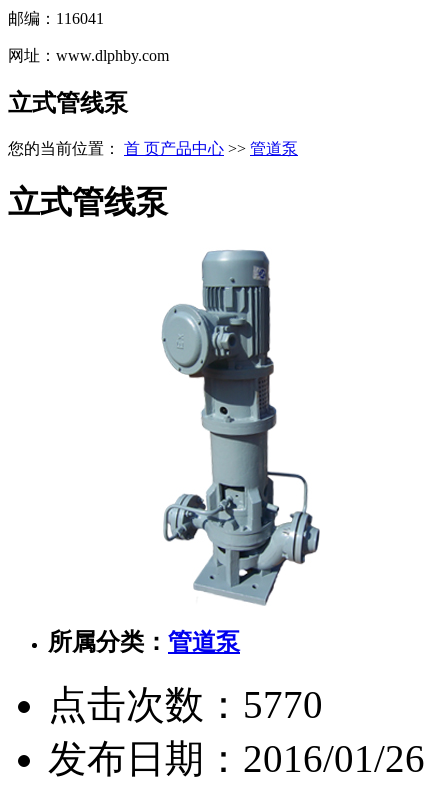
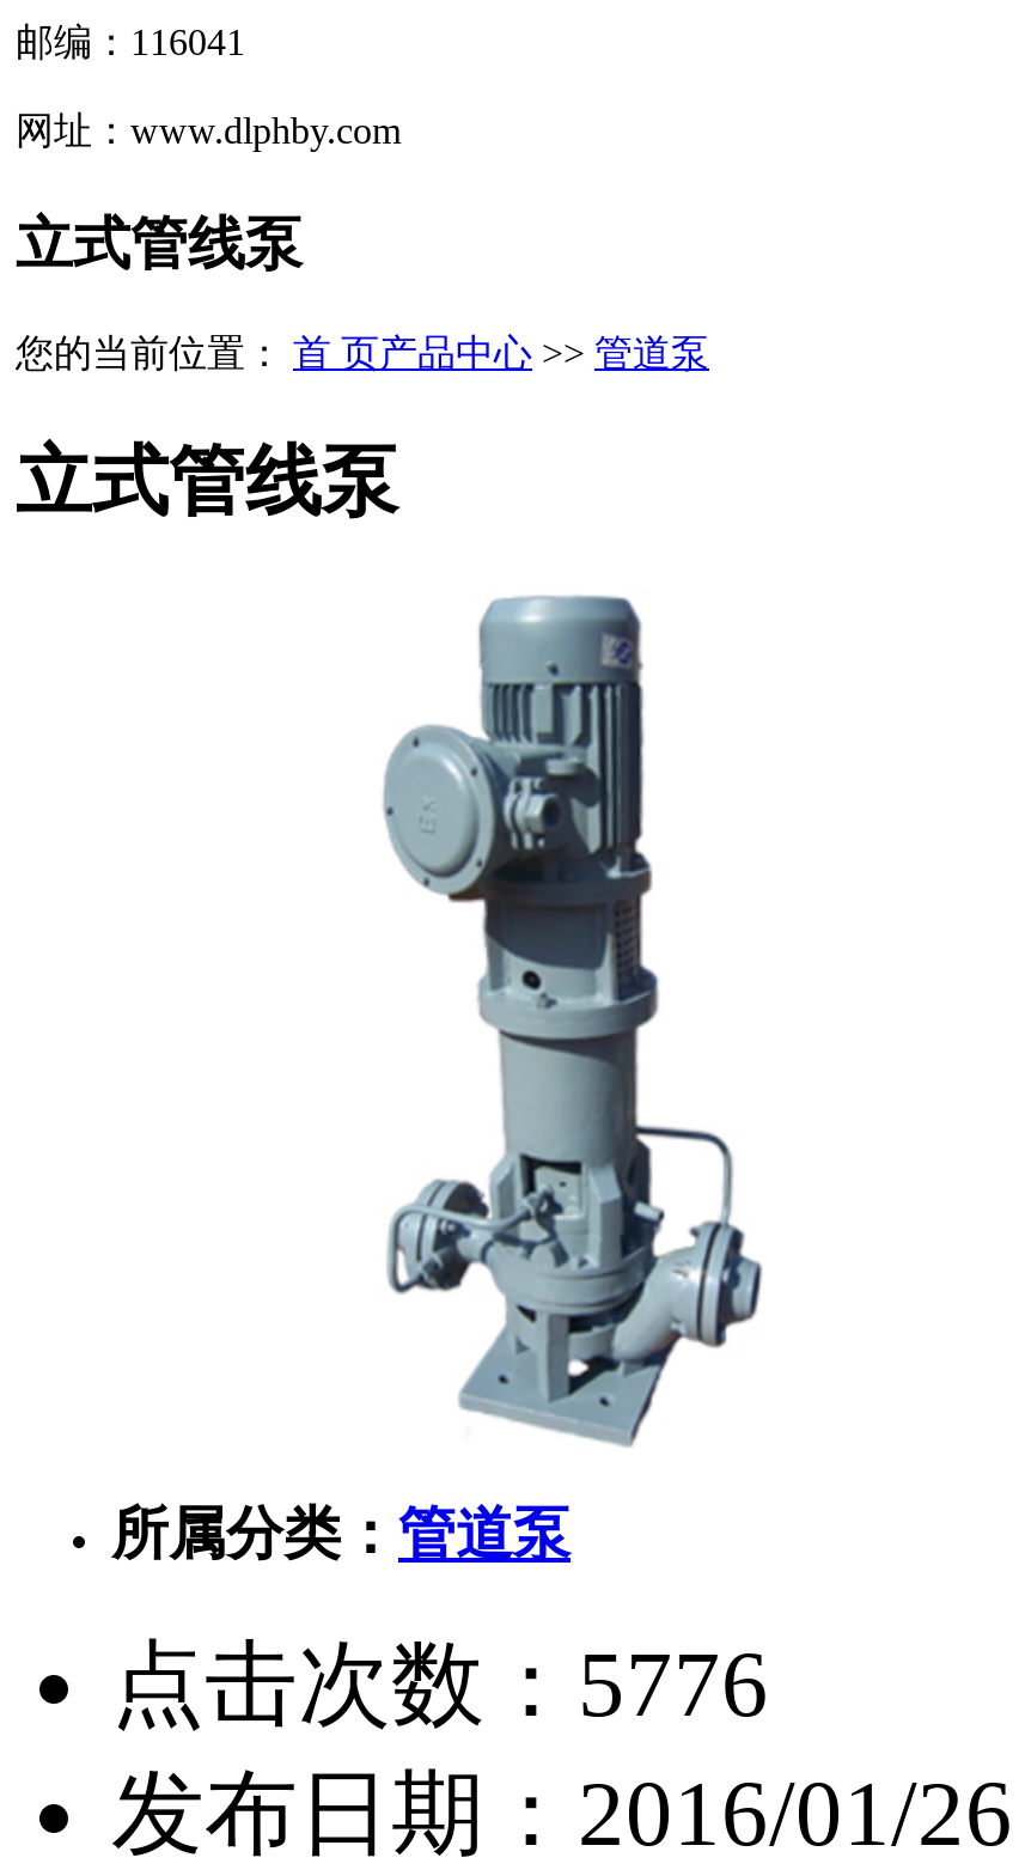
[48,683,323,726] 点击次数：5770 -> [111,1633,769,1736] 点击次数：5776

